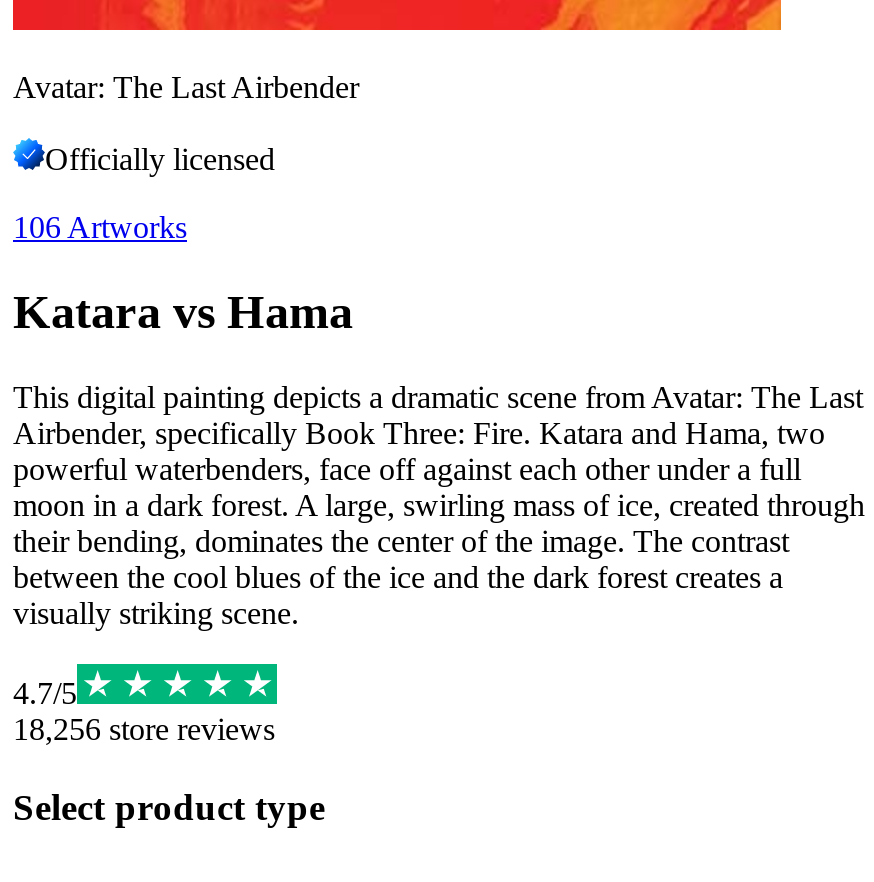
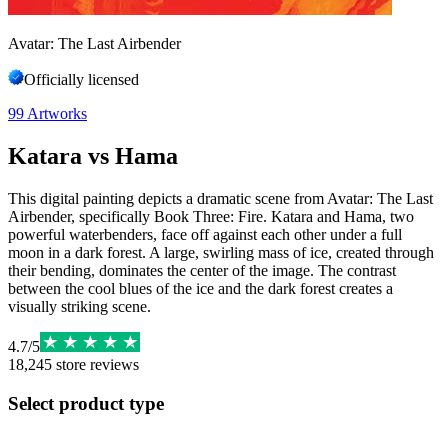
[13,210,187,244] 106 Artworks -> [8,105,87,122] 99 Artworks
[13,712,275,746] 18,256 store reviews -> [8,356,139,373] 18,245 store reviews

